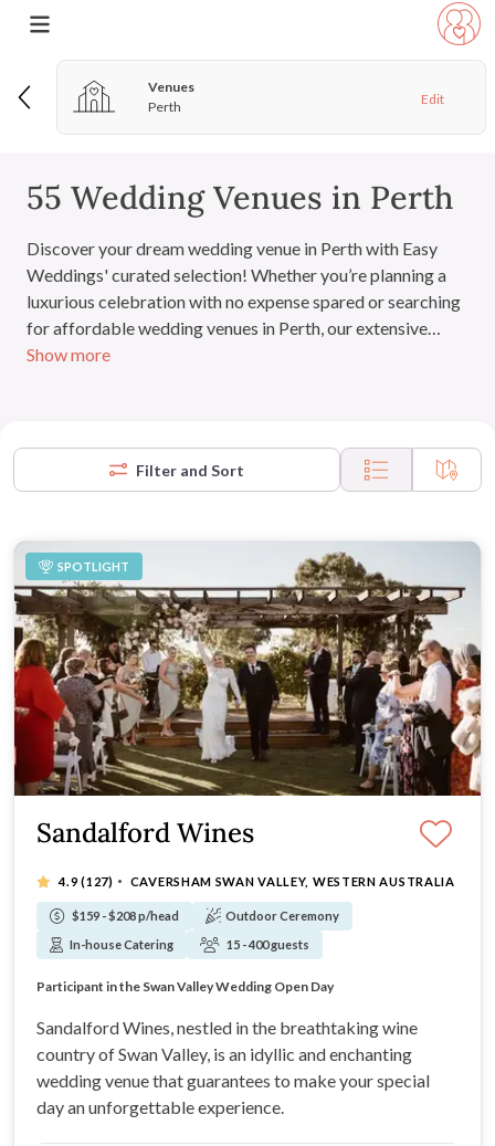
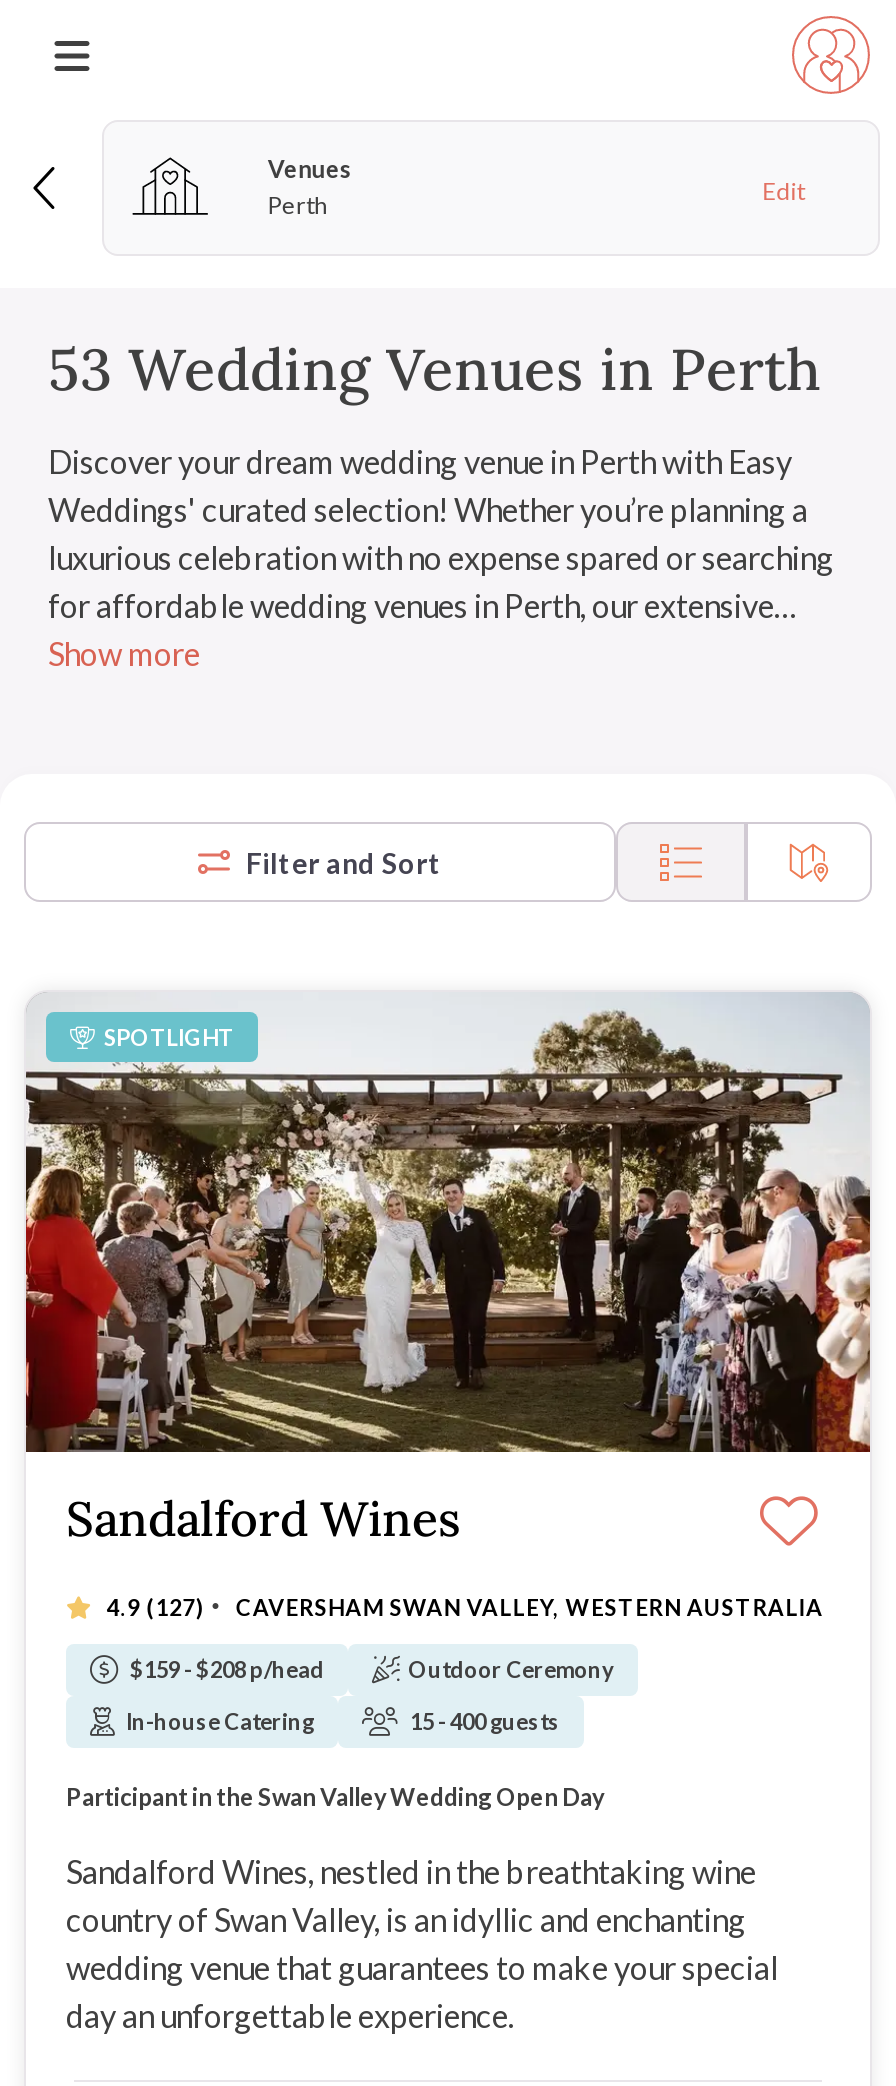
[27,177,453,218] 55 Wedding Venues in Perth -> [48,332,820,406] 53 Wedding Venues in Perth

